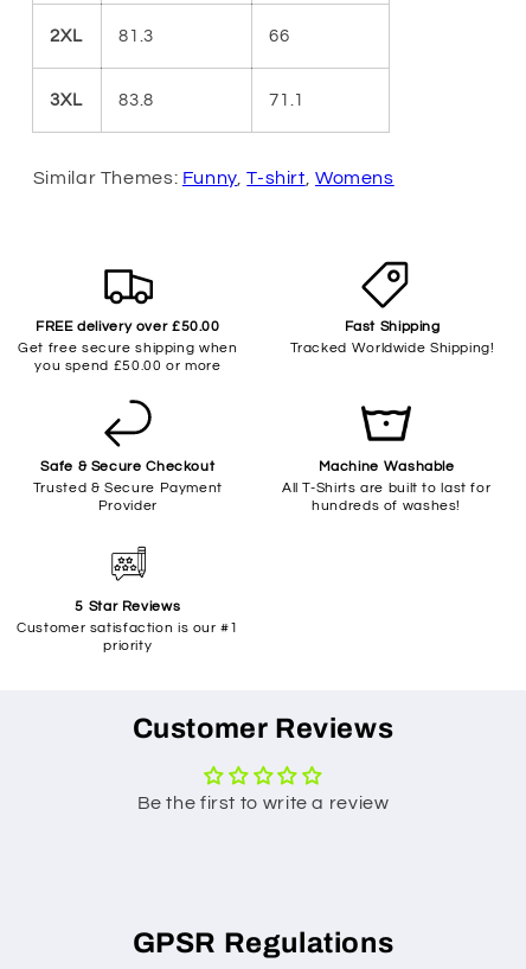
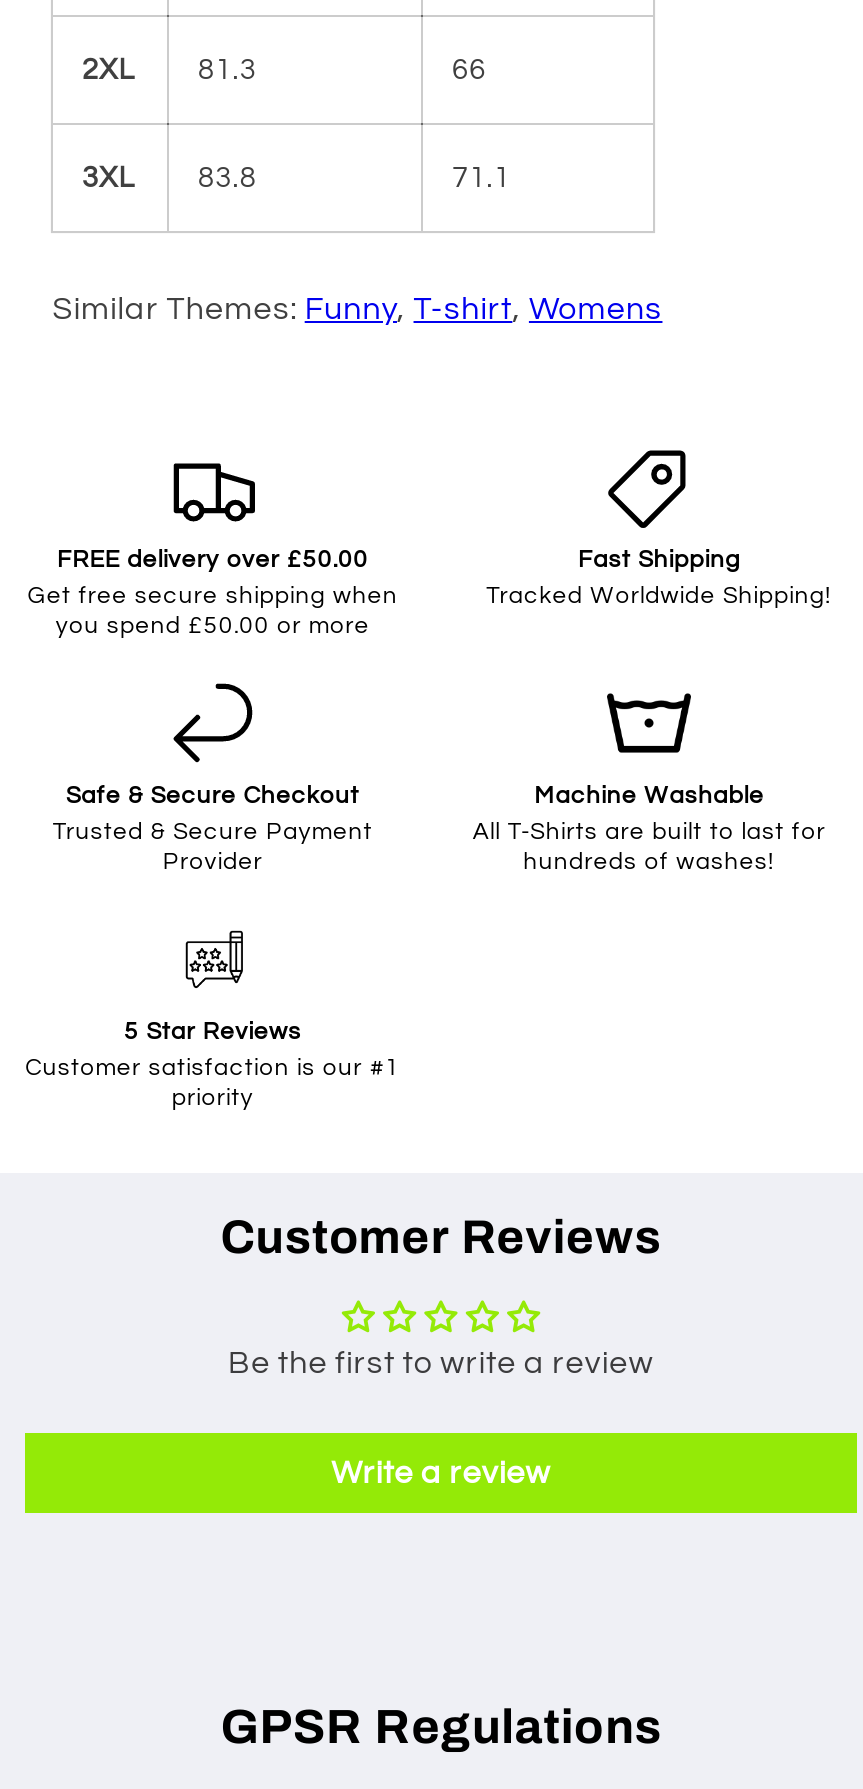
none -> [331,1457,551,1489] Write a review

